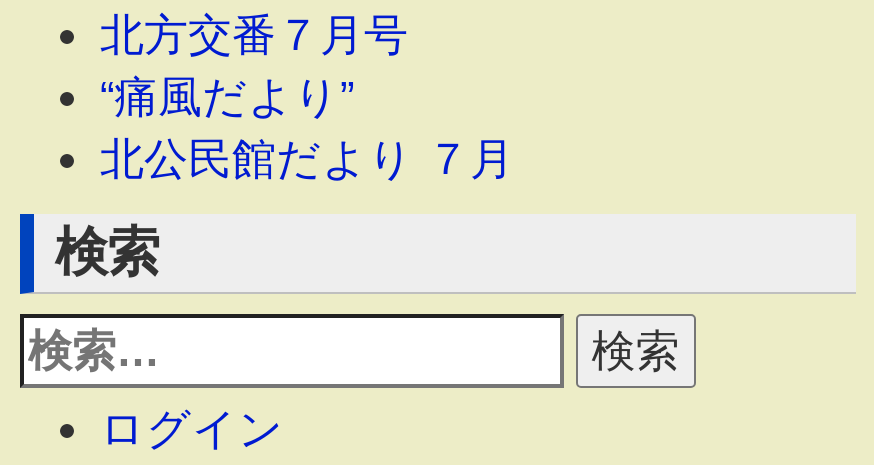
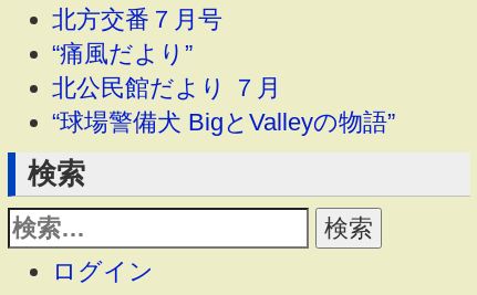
none -> [52,108,395,135] “球場警備犬 BigとValleyの物語”

